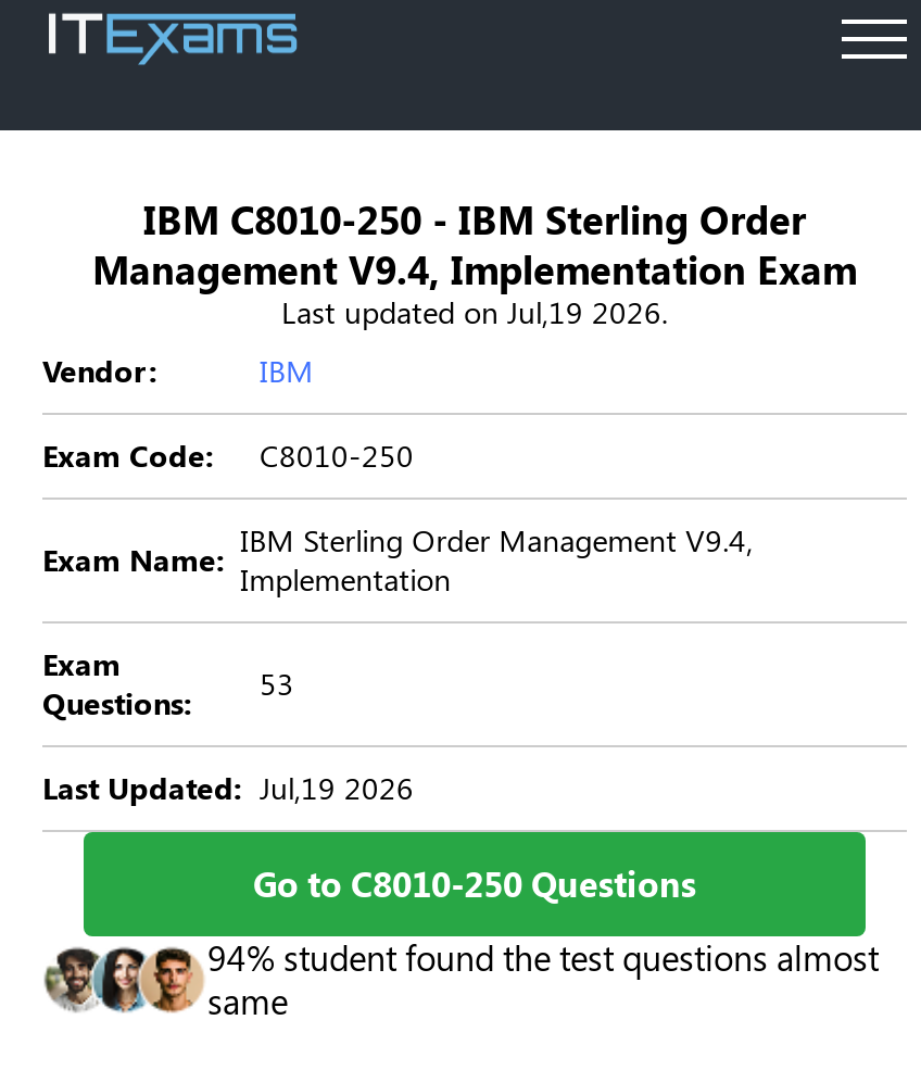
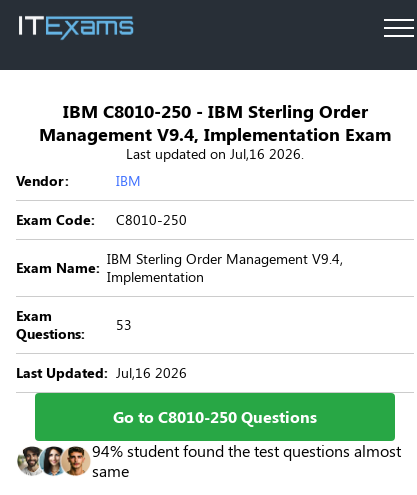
[281,291,668,332] Last updated on Jul,19 2026. -> [126,144,304,163] Last updated on Jul,16 2026.
[42,767,414,808] Last Updated: Jul,19 2026 -> [16,363,187,382] Last Updated: Jul,16 2026

